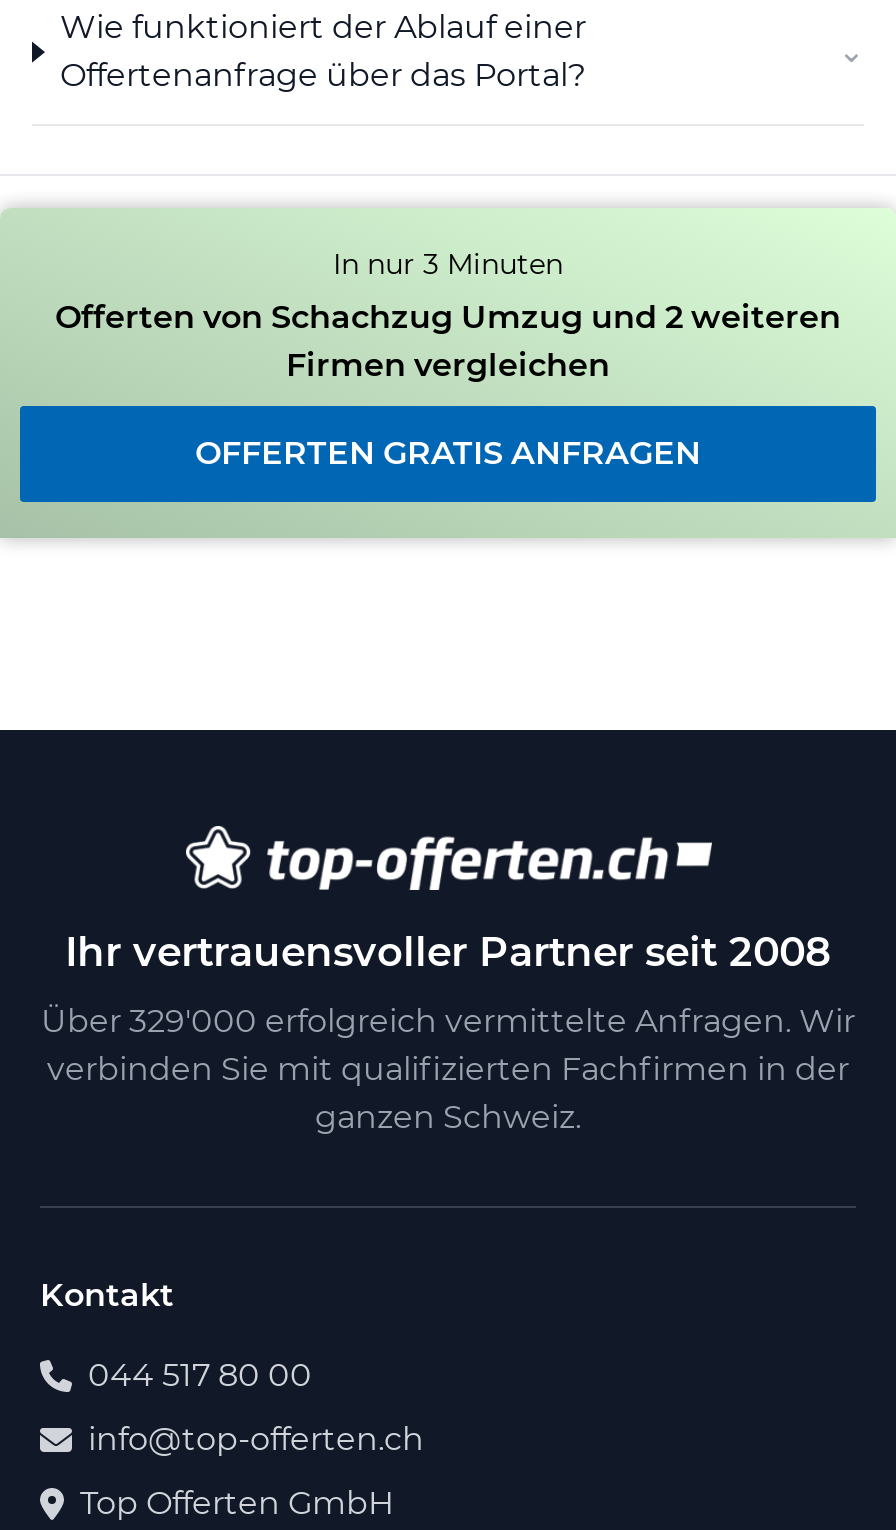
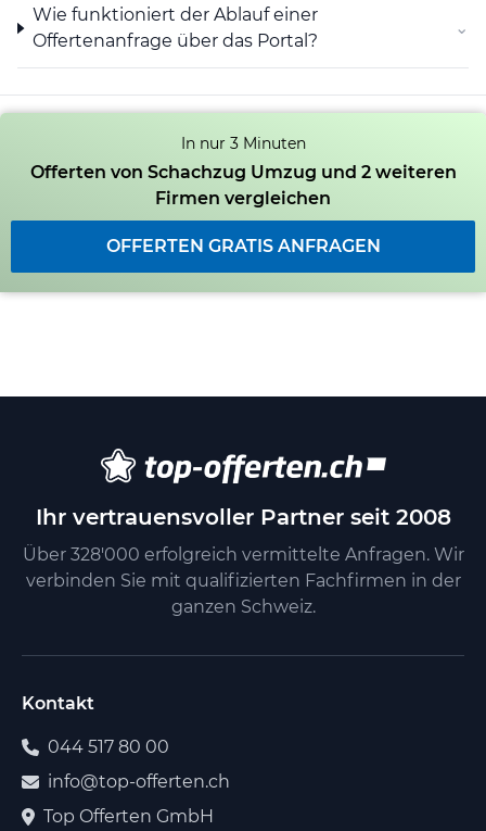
[41,1002,855,1040] Über 329'000 erfolgreich vermittelte Anfragen. Wir -> [22,544,464,565] Über 328'000 erfolgreich vermittelte Anfragen. Wir

